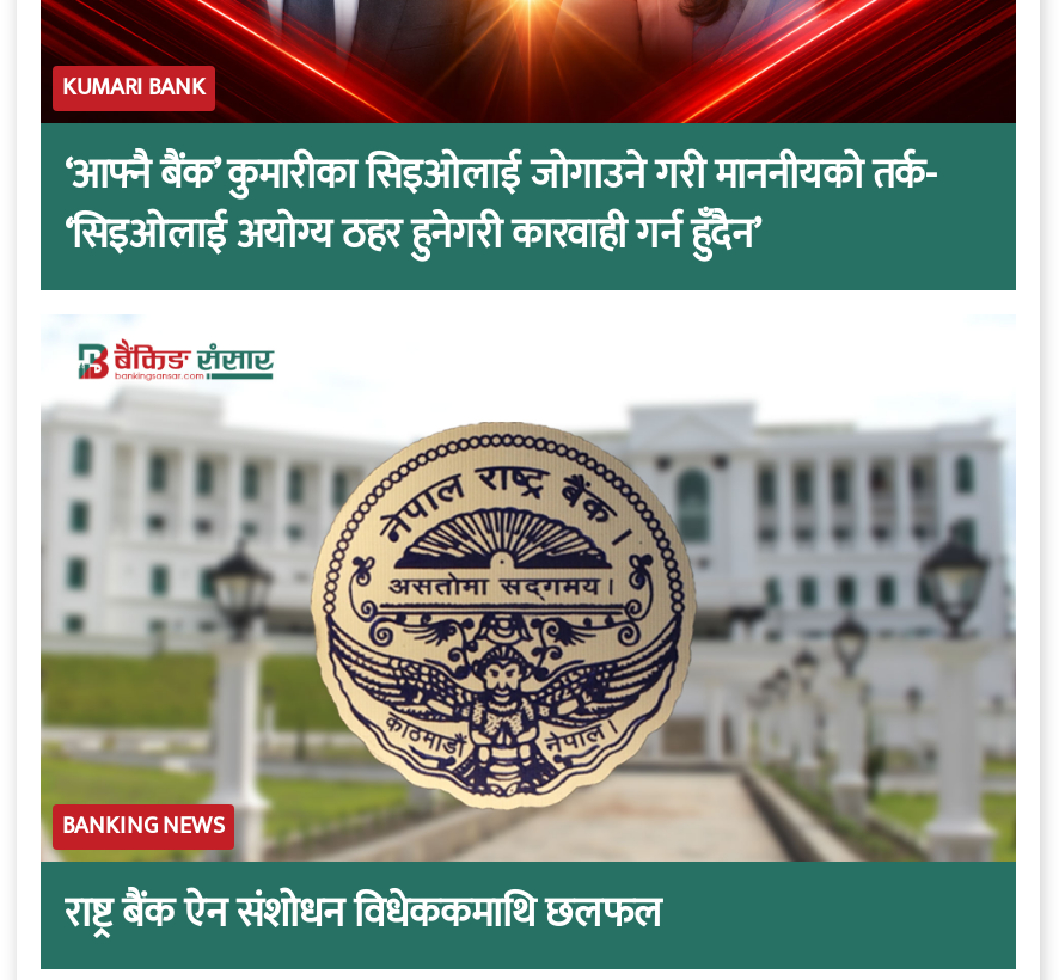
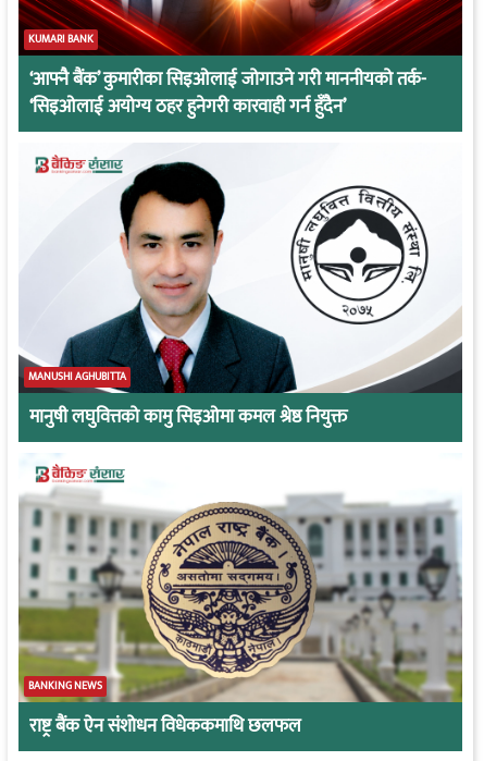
none -> [18,160,462,432] [image] | MANUSHI AGHUBITTA | मानुषी लघुवित्तको कामु सिइओमा कमल श्रेष्ठ नियुक्त

